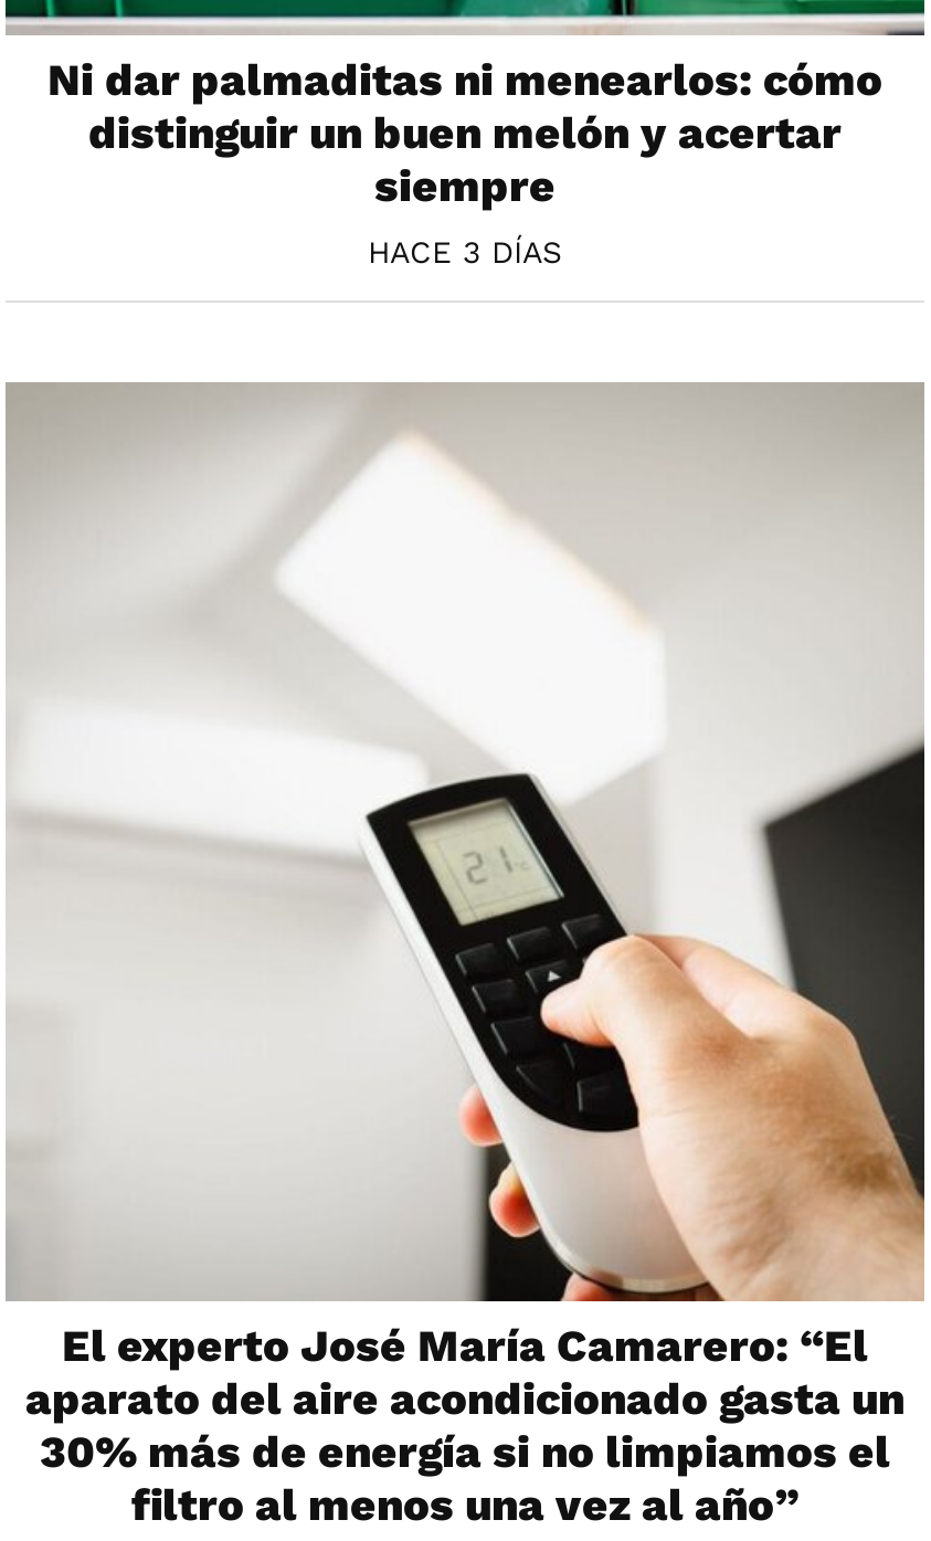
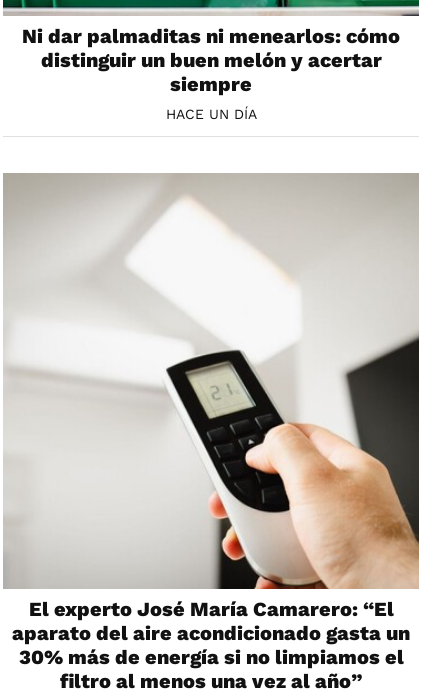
[368,234,562,269] HACE 3 DÍAS -> [165,106,256,122] HACE UN DÍA

